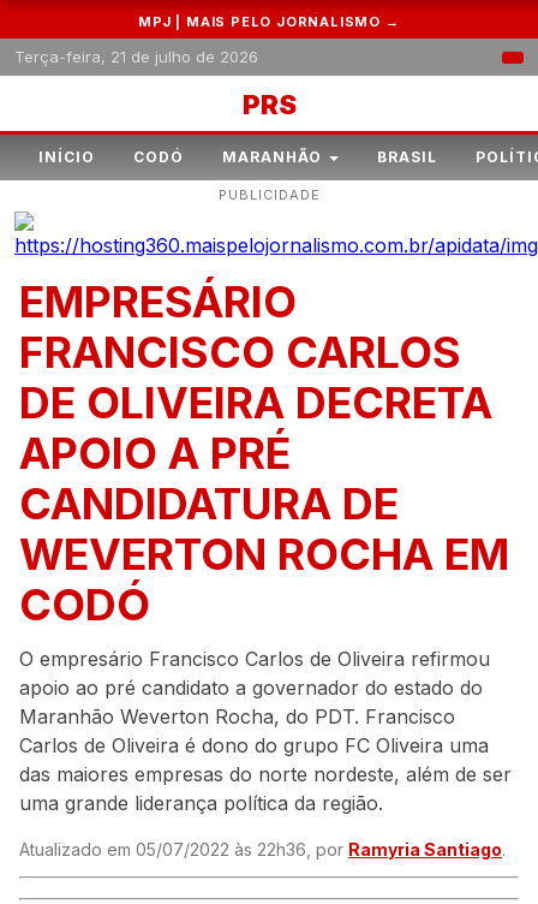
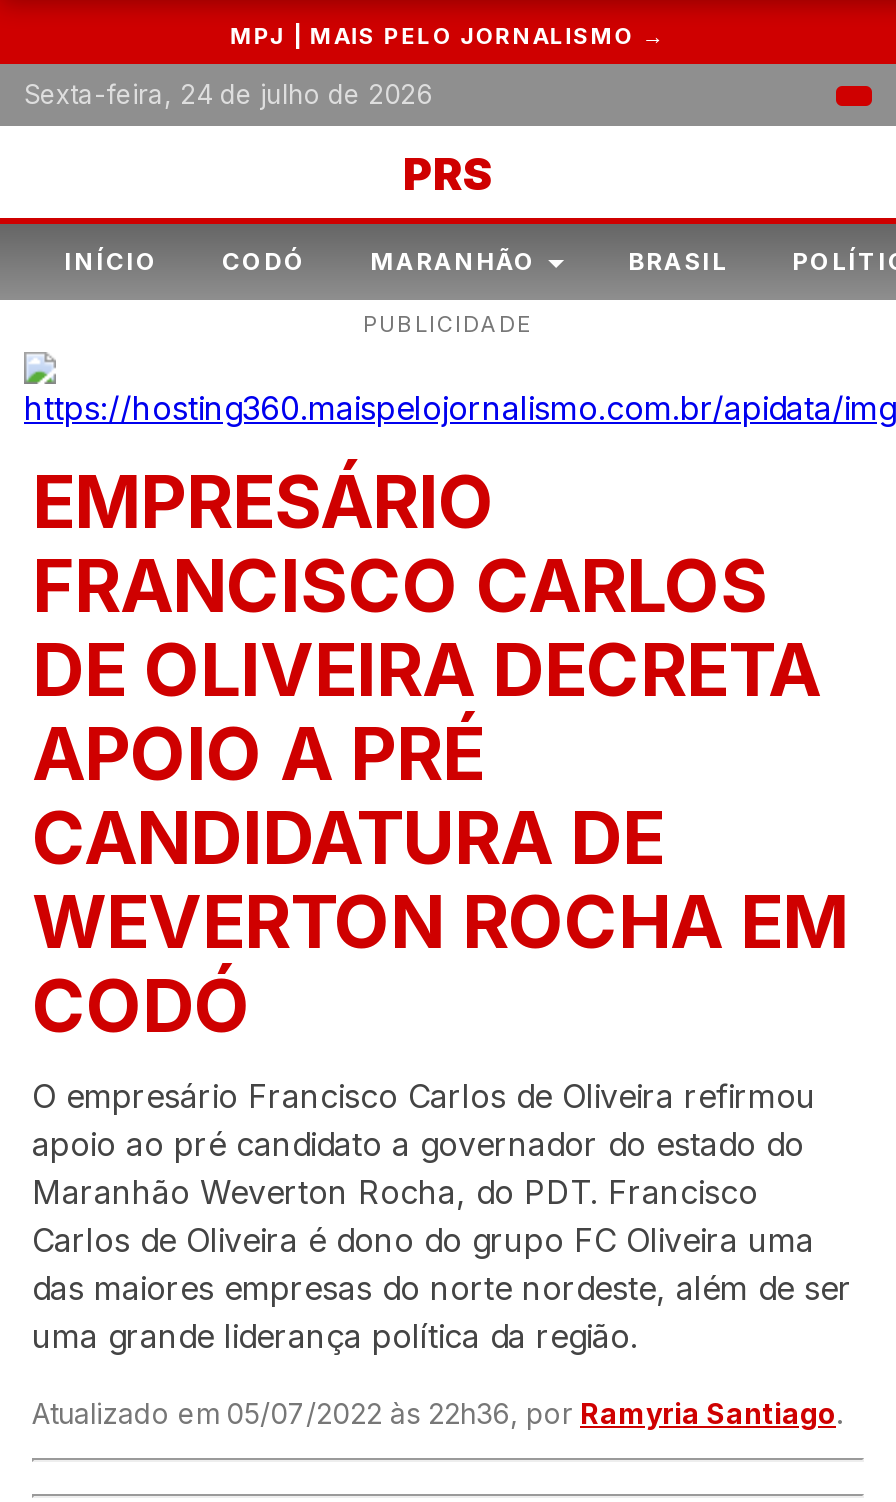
[14,47,258,66] Terça-feira, 21 de julho de 2026 -> [24,78,432,110] Sexta-feira, 24 de julho de 2026

